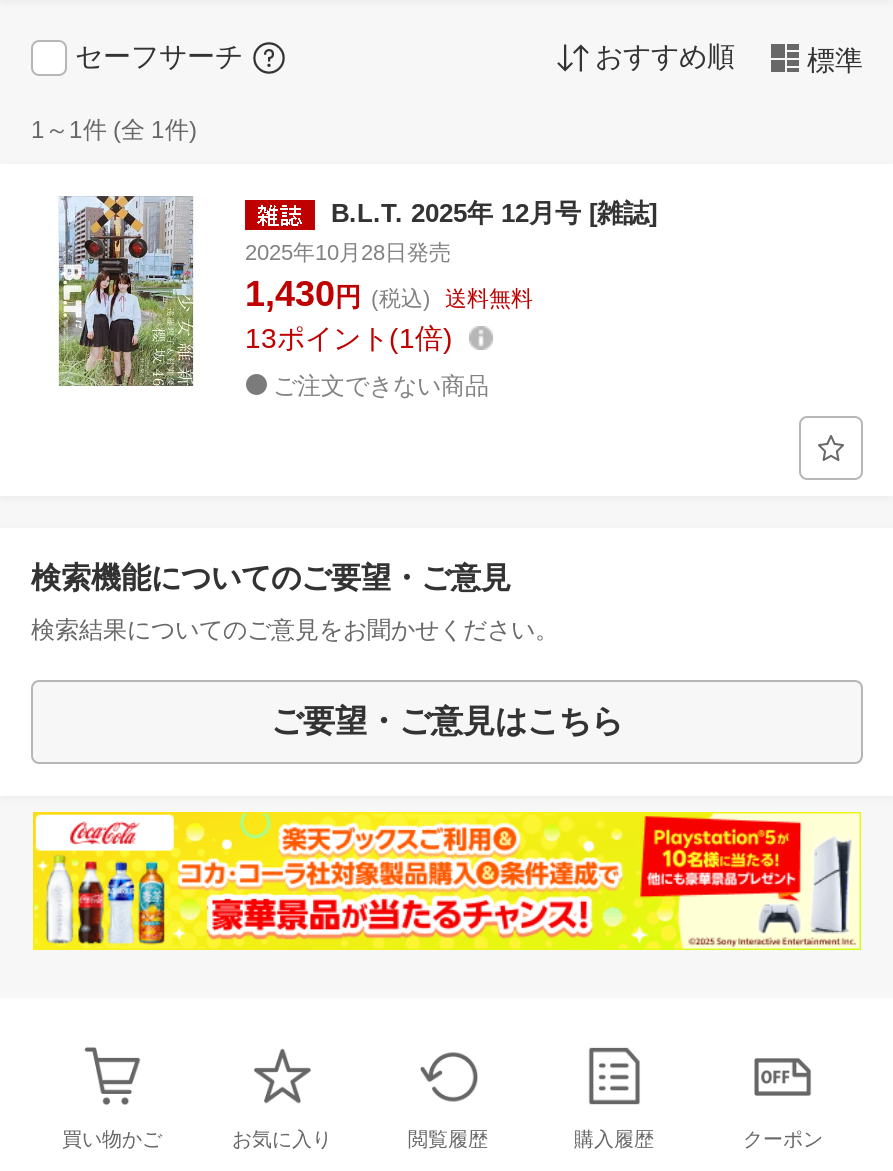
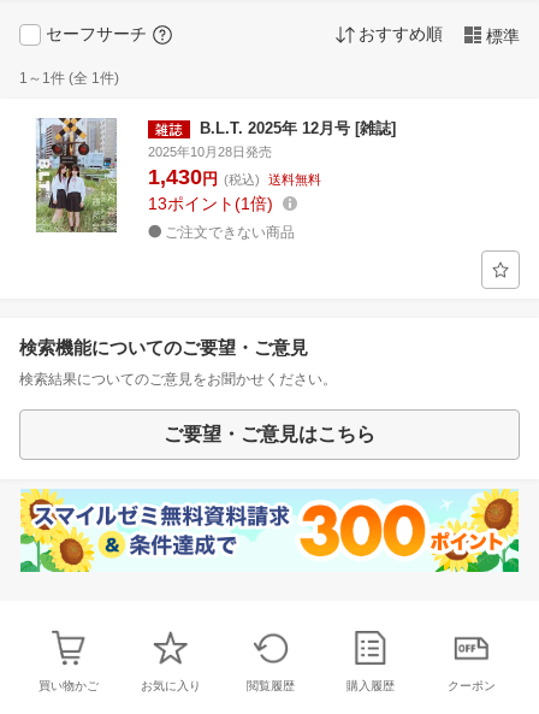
[31,810,863,952] [image] -> [19,489,520,573] [image]

